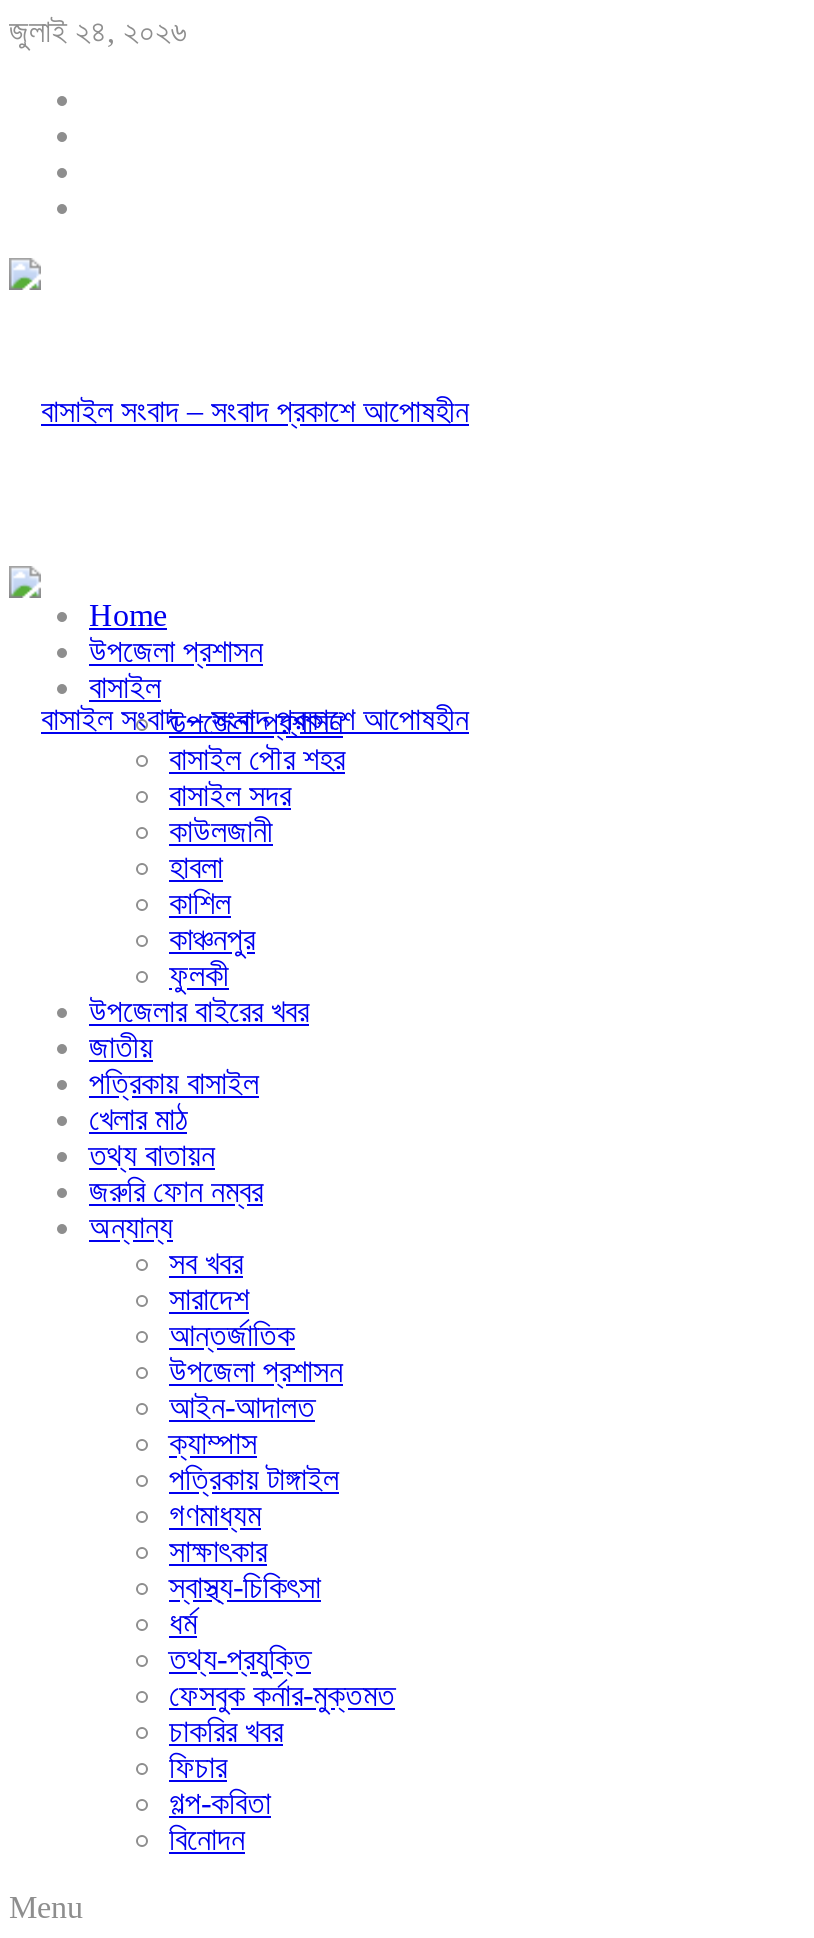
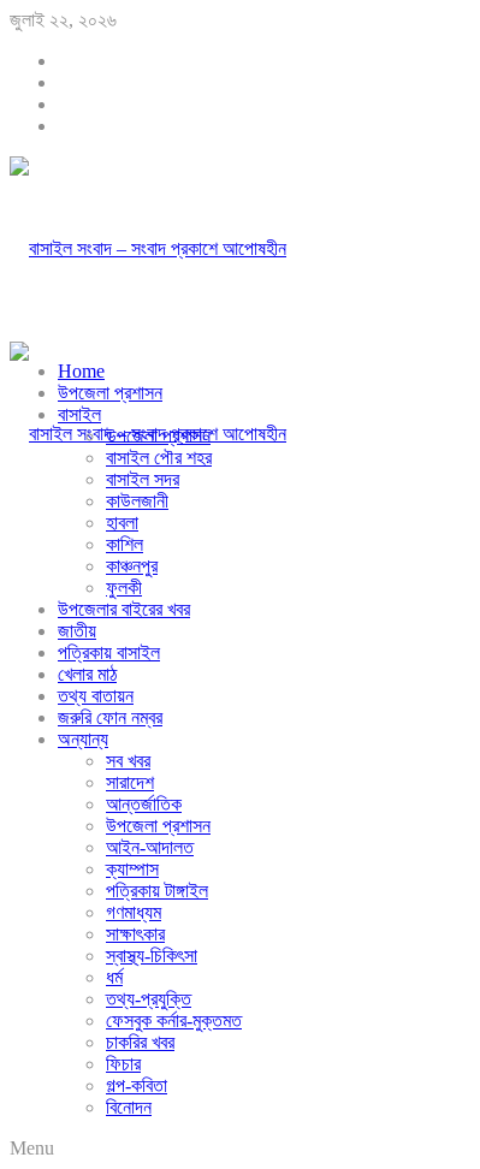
[9,14,187,48] জুলাই ২৪, ২০২৬ -> [10,10,117,30] জুলাই ২২, ২০২৬

